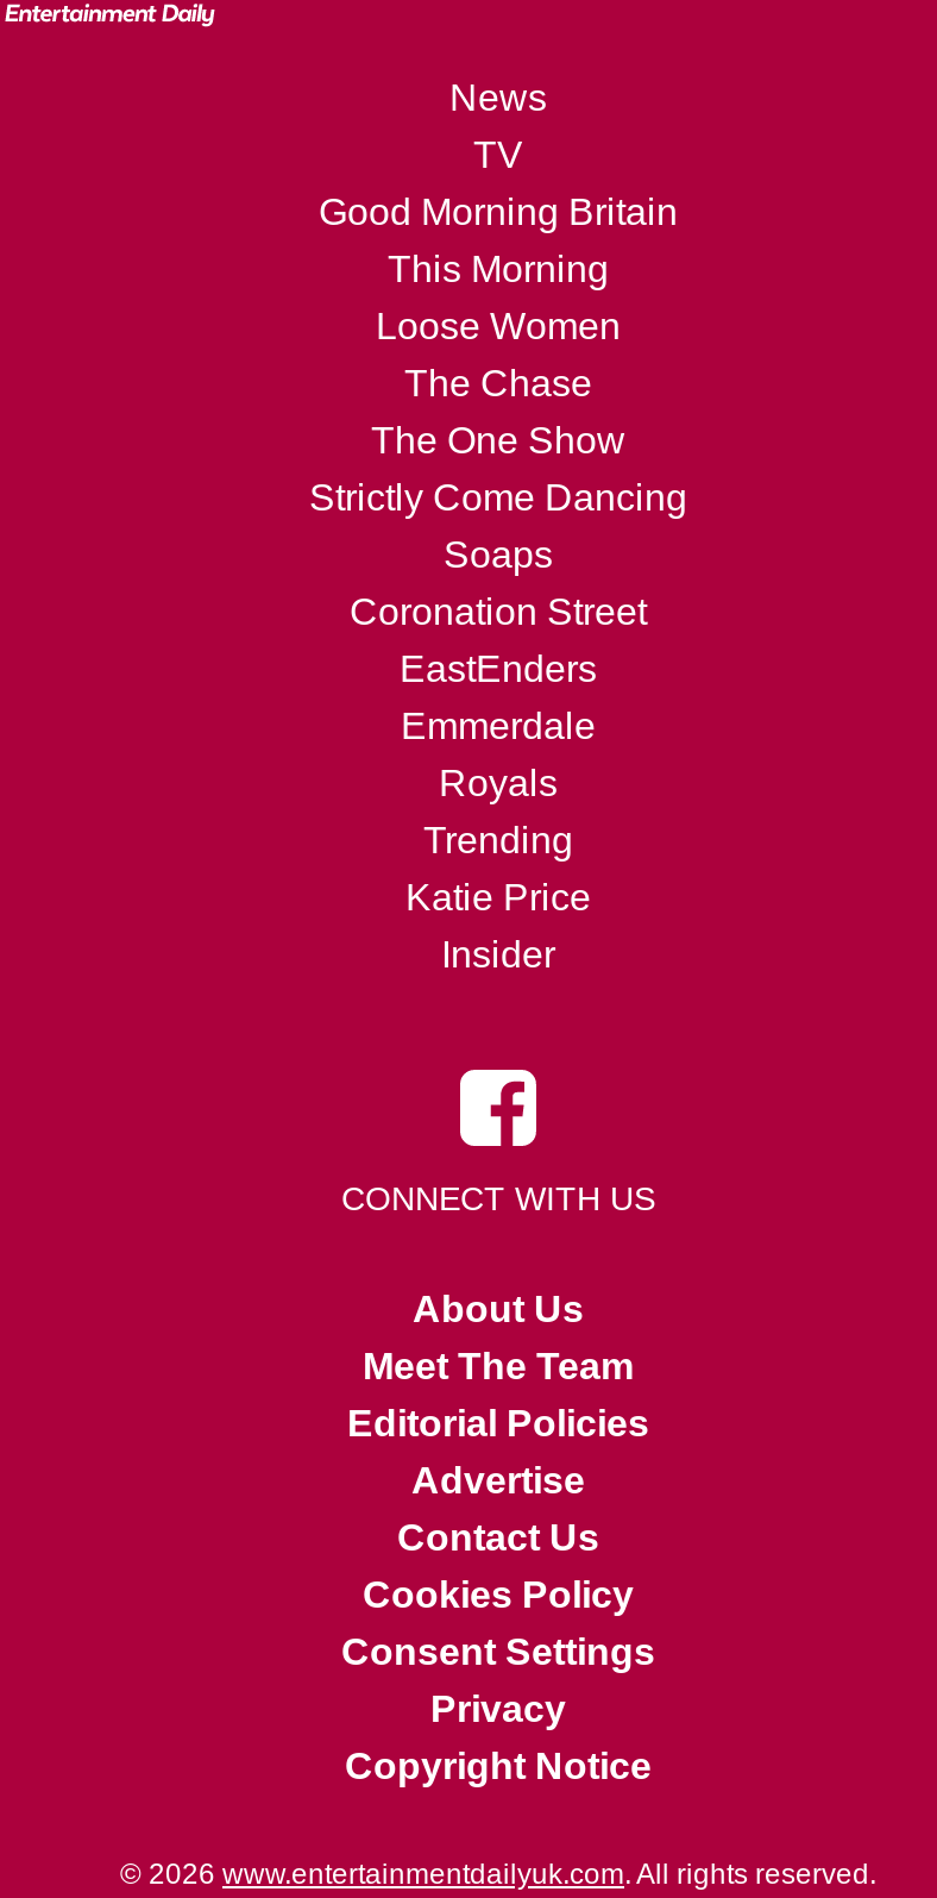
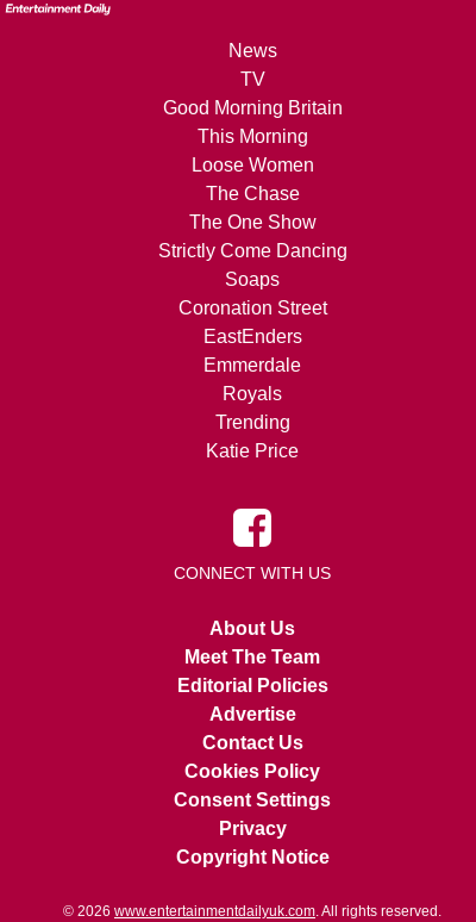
[441,935,555,976] Insider -> none

